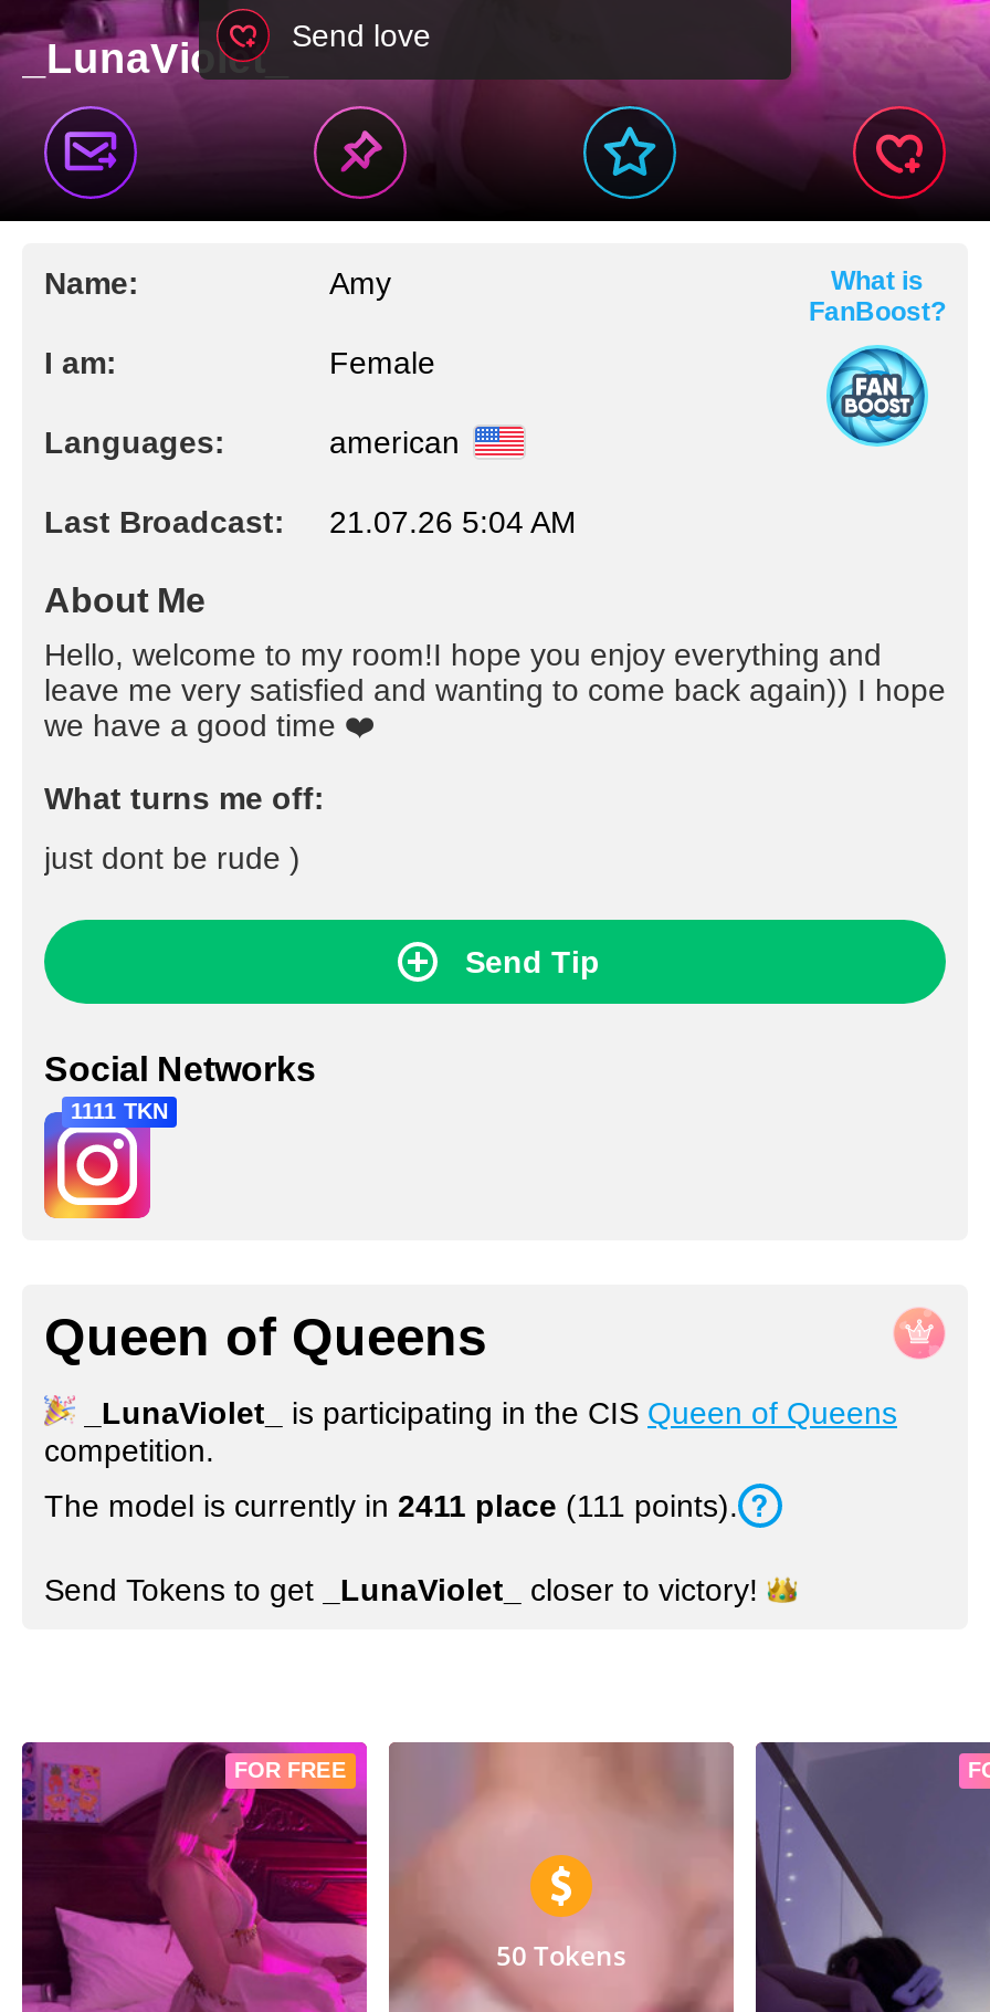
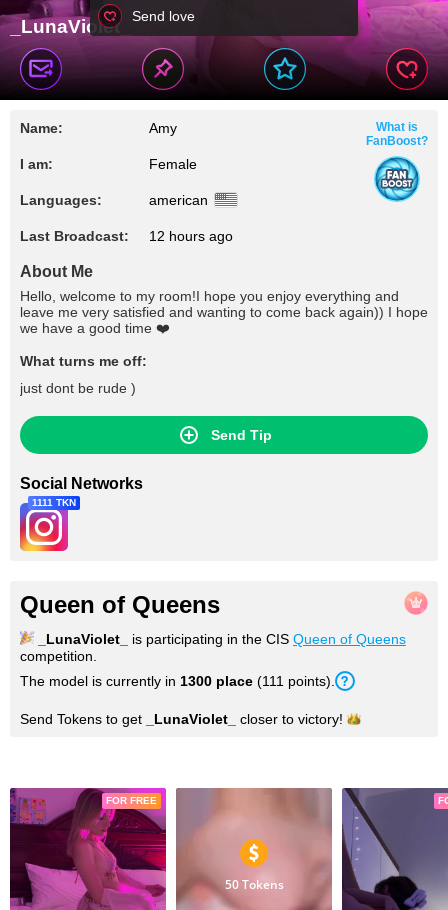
[44,504,577,539] Last Broadcast: 21.07.26 5:04 AM -> [20,228,233,244] Last Broadcast: 12 hours ago
[44,1488,738,1523] The model is currently in 2411 place (111 points). -> [20,673,335,689] The model is currently in 1300 place (111 points).

